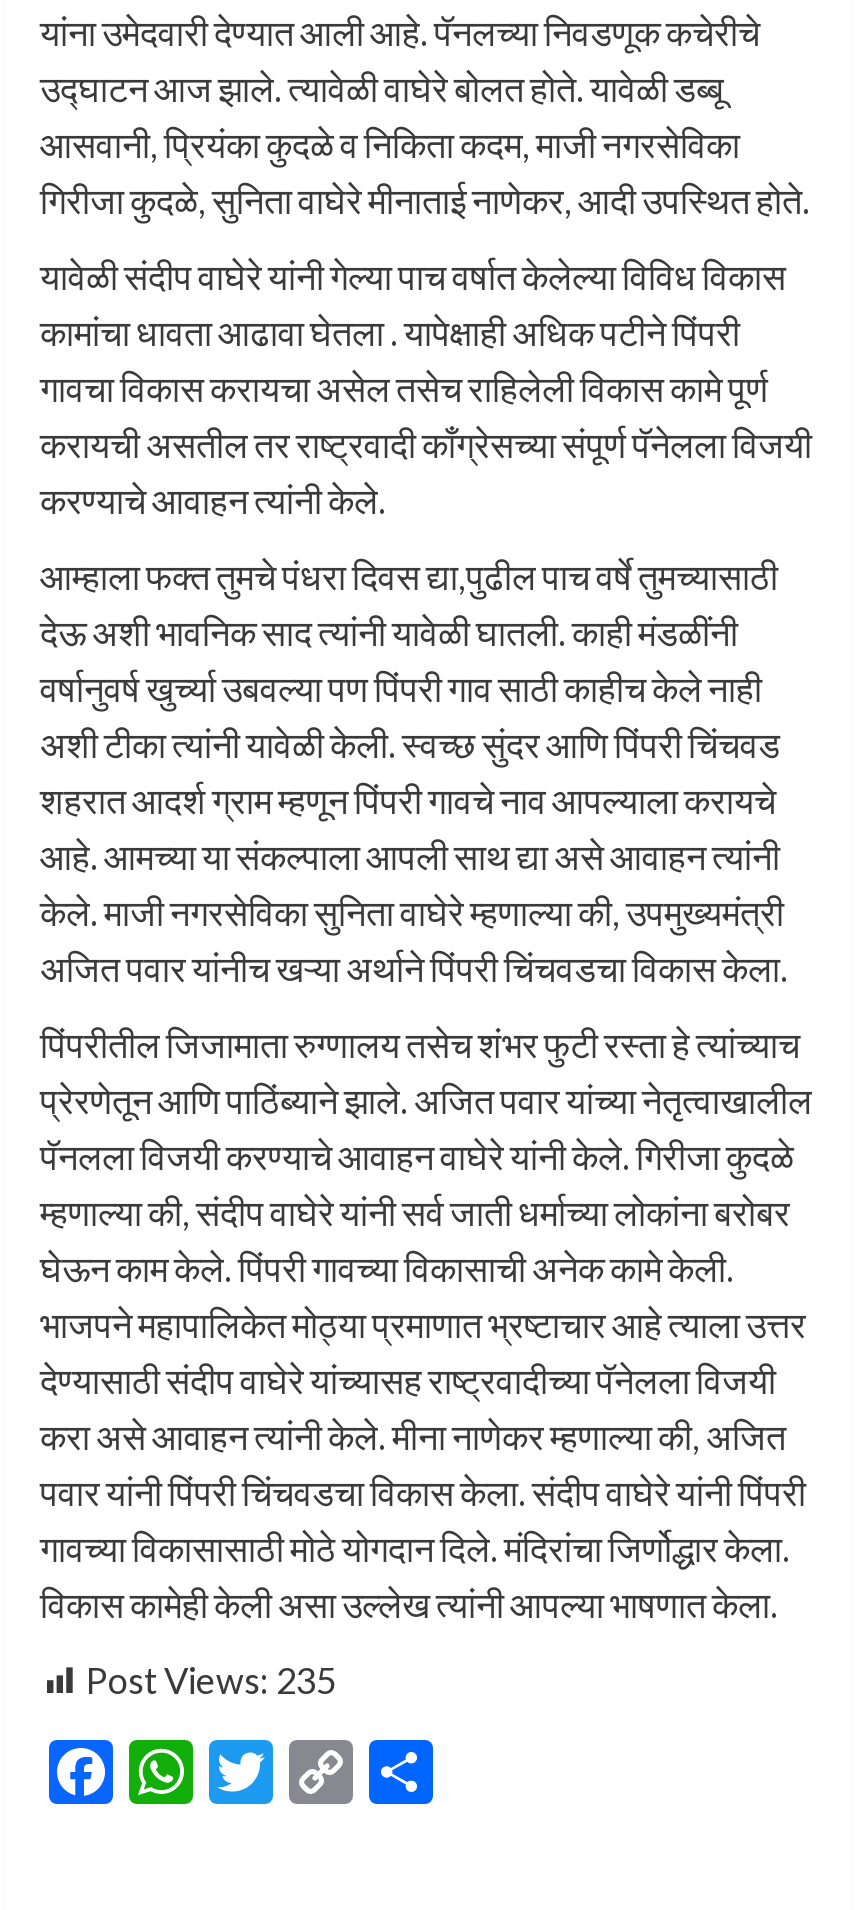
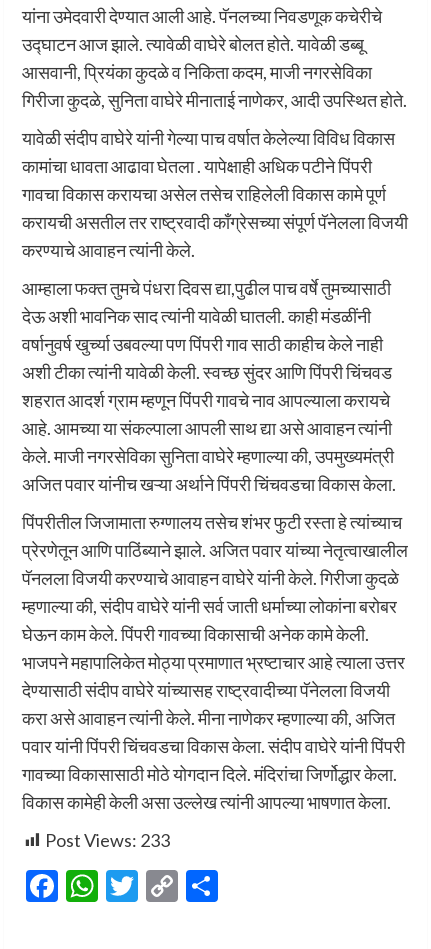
[86,1657,336,1701] Post Views: 235 -> [44,829,169,851] Post Views: 233

